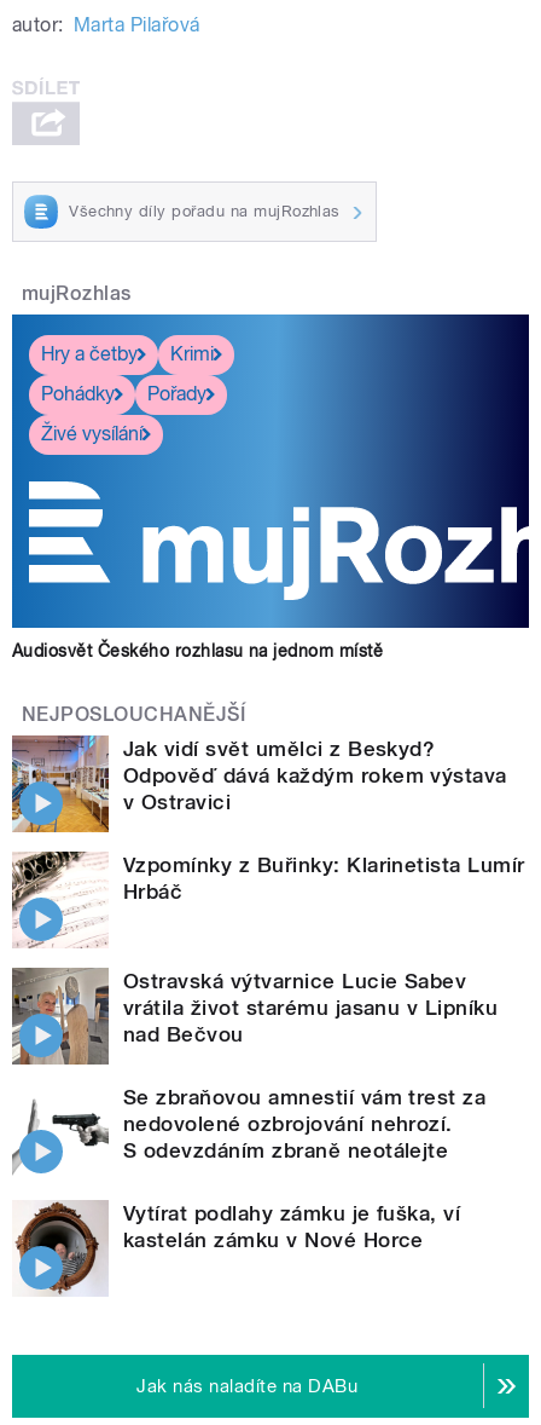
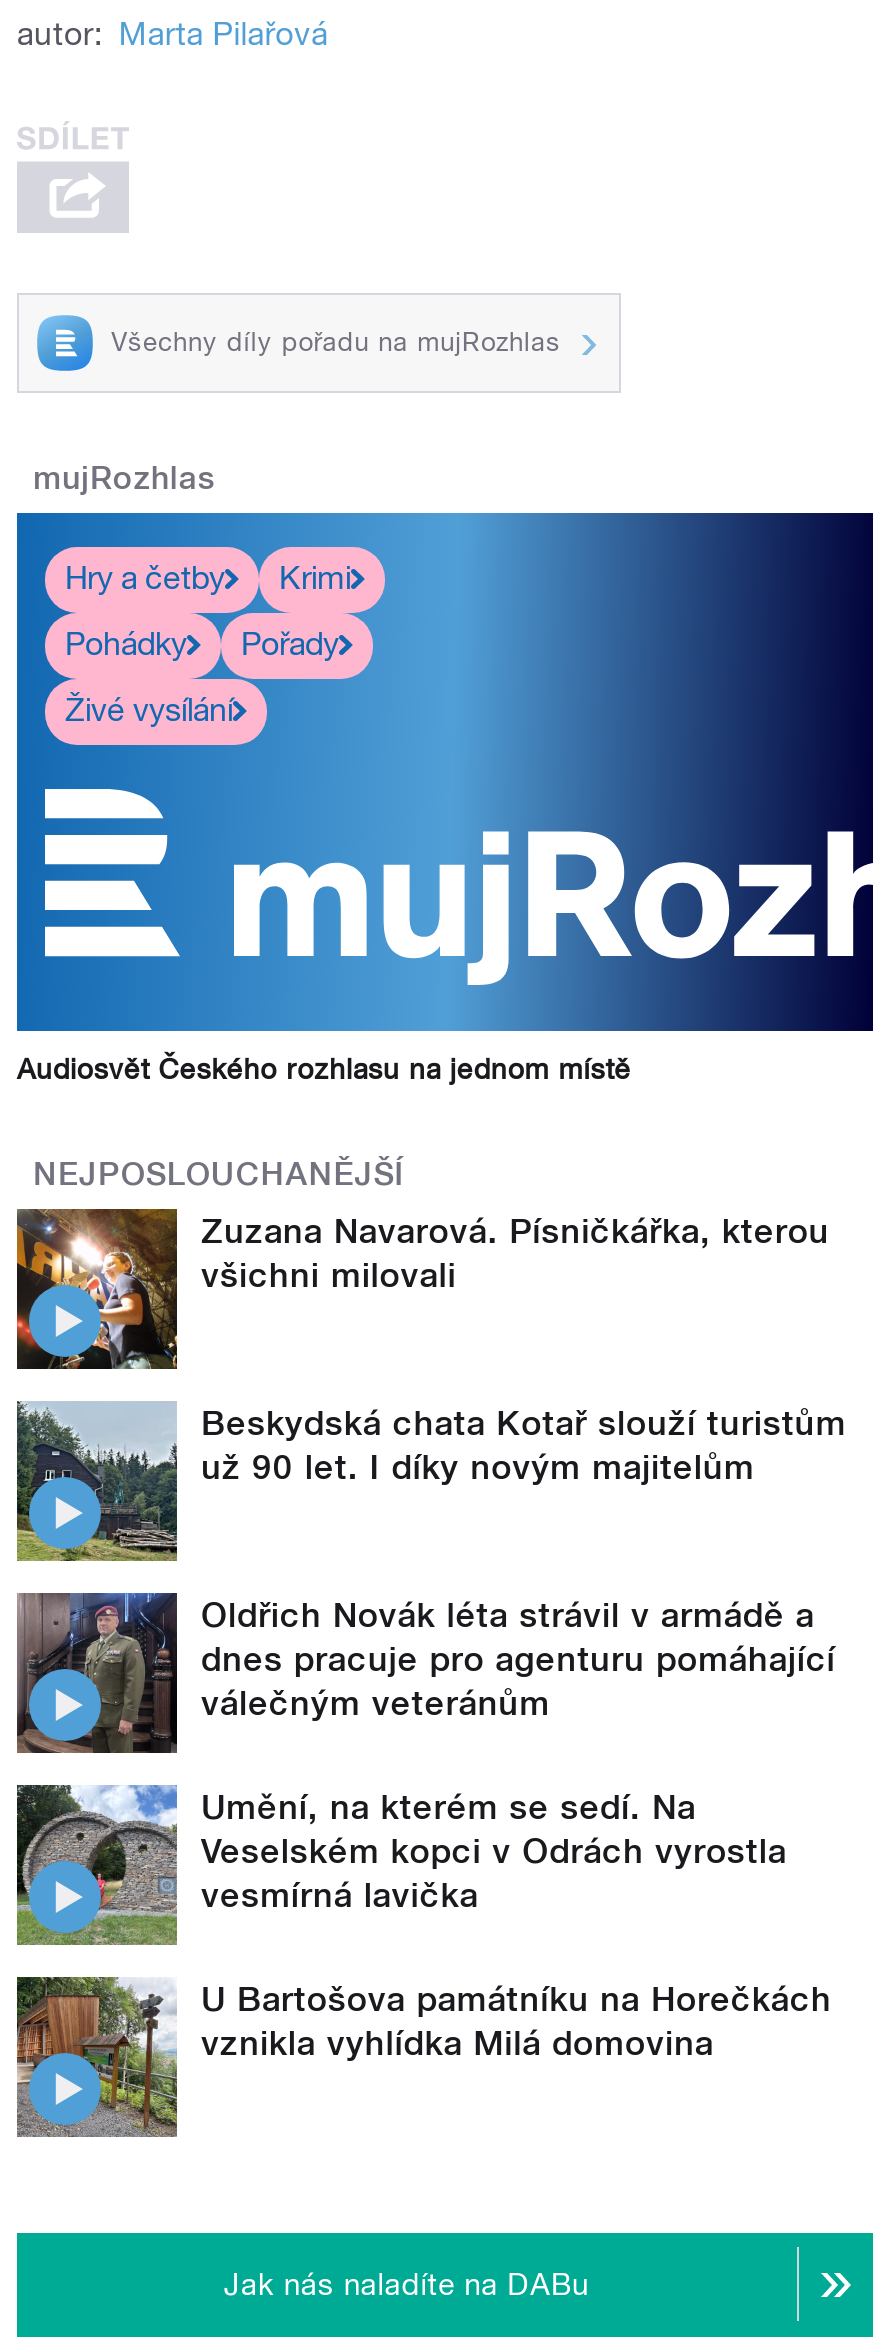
[11,734,507,833] [image] | Jak vidí svět umělci z Beskyd? | Odpověď dává každým rokem výstava | v Ostravici -> [15,1207,830,1371] [image] | Zuzana Navarová. Písničkářka, kterou | všichni milovali
[12,850,525,948] [image] | Vzpomínky z Buřinky: Klarinetista Lumír | Hrbáč -> [15,1401,847,1563] [image] | Beskydská chata Kotař slouží turistům | už 90 let. I díky novým majitelům
[12,968,498,1066] [image] | Ostravská výtvarnice Lucie Sabev | vrátila život starému jasanu v Lipníku | nad Bečvou -> [15,1591,836,1755] [image] | Oldřich Novák léta strávil v armádě a | dnes pracuje pro agenturu pomáhající | válečným veteránům
[12,1084,486,1181] [image] | Se zbraňovou amnestií vám trest za | nedovolené ozbrojování nehrozí. | S odevzdáním zbraně neotálejte -> [15,1783,787,1947] [image] | Umění, na kterém se sedí. Na | Veselském kopci v Odrách vyrostla | vesmírná lavička
[12,1200,460,1297] [image] | Vytírat podlahy zámku je fuška, ví | kastelán zámku v Nové Horce -> [15,1975,832,2139] [image] | U Bartošova památníku na Horečkách | vznikla vyhlídka Milá domovina

